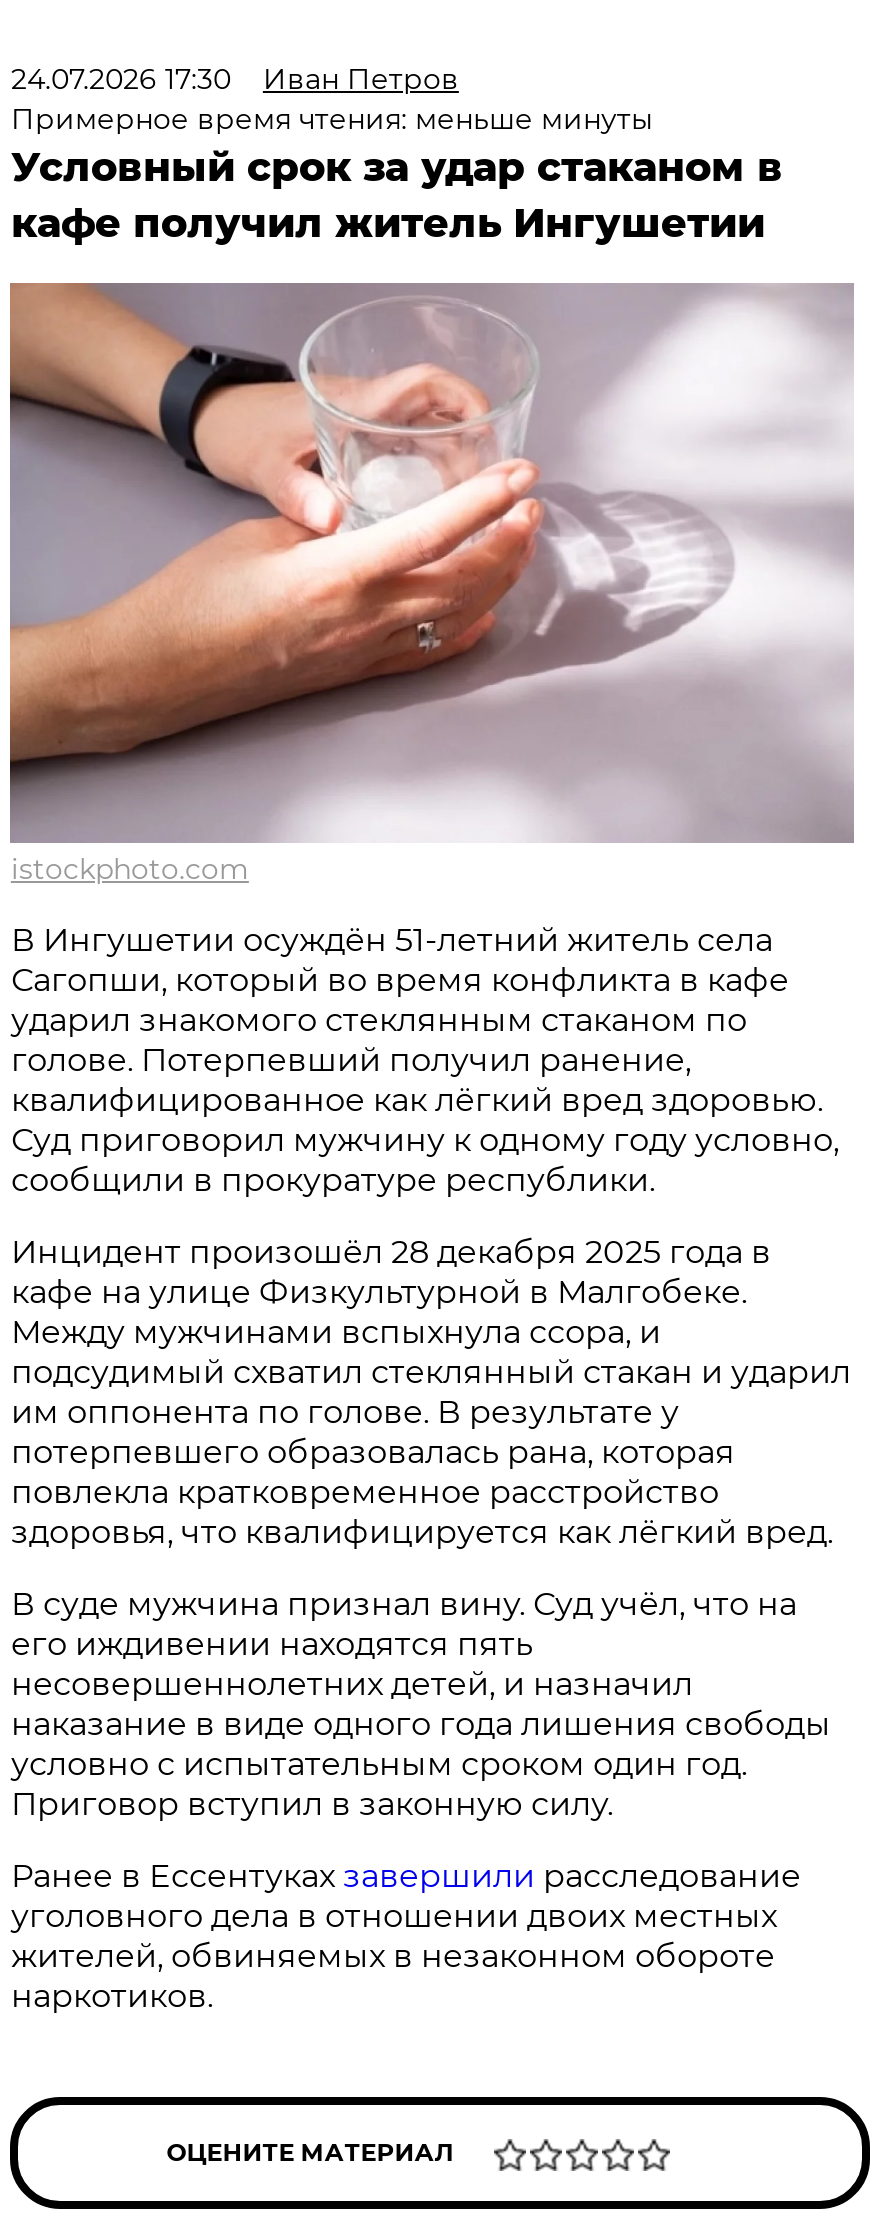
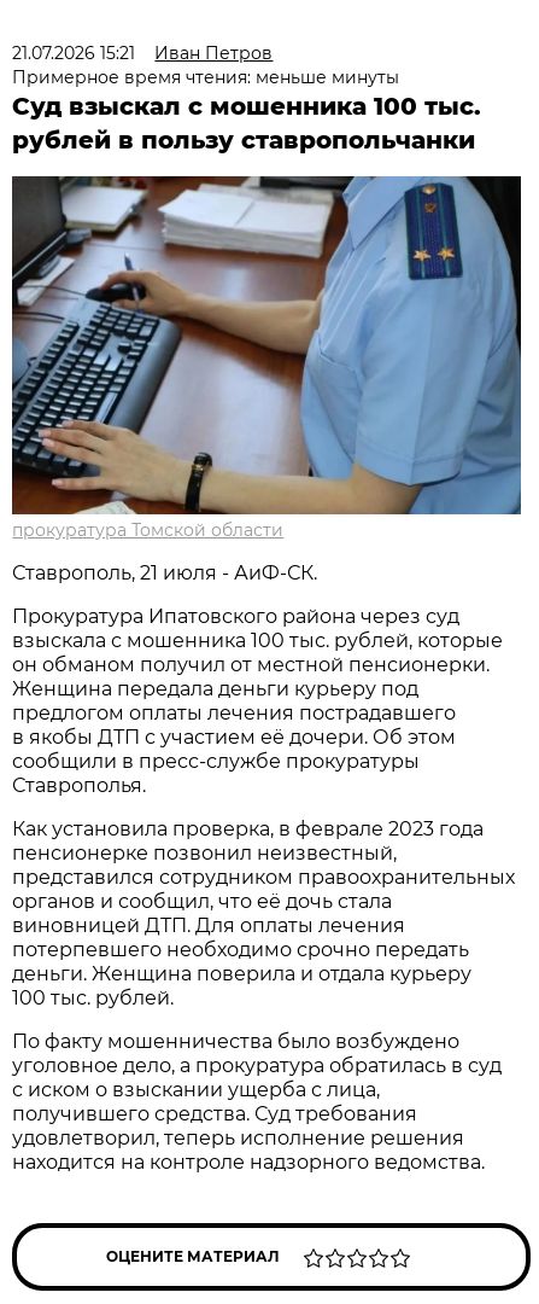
[11,61,459,97] 24.07.2026 17:30 Иван Петров -> [13,42,273,64] 21.07.2026 15:21 Иван Петров
[11,143,783,247] Условный срок за удар стаканом в | кафе получил житель Ингушетии -> [13,92,482,155] Суд взыскал с мошенника 100 тыс. | рублей в пользу ставропольчанки
[8,285,854,887] [image] | istockphoto.com -> [11,175,522,541] [image] | прокуратура Томской области
[11,921,839,1199] В Ингушетии осуждён 51-летний житель села | Сагопши, который во время конфликта в кафе | ударил знакомого стеклянным стаканом по | голове. Потерпевший получил ранение, | квалифицированное как лёгкий вред здоровью. | Суд приговорил мужчину к одному году условно, | сообщили в прокуратуре республики. -> [13,561,318,584] Ставрополь, 21 июля - АиФ-СК.
[11,1233,851,1551] Инцидент произошёл 28 декабря 2025 года в | кафе на улице Физкультурной в Малгобеке. | Между мужчинами вспыхнула ссора, и | подсудимый схватил стеклянный стакан и ударил | им оппонента по голове. В результате у | потерпевшего образовалась рана, которая | повлекла кратковременное расстройство | здоровья, что квалифицируется как лёгкий вред. -> [13,605,503,797] Прокуратура Ипатовского района через суд | взыскала с мошенника 100 тыс. рублей, которые | он обманом получил от местной пенсионерки. | Женщина передала деньги курьеру под | предлогом оплаты лечения пострадавшего | в якобы ДТП с участием её дочери. Об этом | сообщили в пресс-службе прокуратуры | Ставрополья.
[11,1585,831,1823] В суде мужчина признал вину. Суд учёл, что на | его иждивении находятся пять | несовершеннолетних детей, и назначил | наказание в виде одного года лишения свободы | условно с испытательным сроком один год. | Приговор вступил в законную силу. -> [13,817,515,1009] Как установила проверка, в феврале 2023 года | пенсионерке позвонил неизвестный, | представился сотрудником правоохранительных | органов и сообщил, что её дочь стала | виновницей ДТП. Для оплаты лечения | потерпевшего необходимо срочно передать | деньги. Женщина поверила и отдала курьеру | 100 тыс. рублей.
[11,1857,801,2015] Ранее в Ессентуках завершили расследование | уголовного дела в отношении двоих местных | жителей, обвиняемых в незаконном обороте | наркотиков. -> [13,1030,502,1174] По факту мошенничества было возбуждено | уголовное дело, а прокуратура обратилась в суд | с иском о взыскании ущерба с лица, | получившего средства. Суд требования | удовлетворил, теперь исполнение решения | находится на контроле надзорного ведомства.

